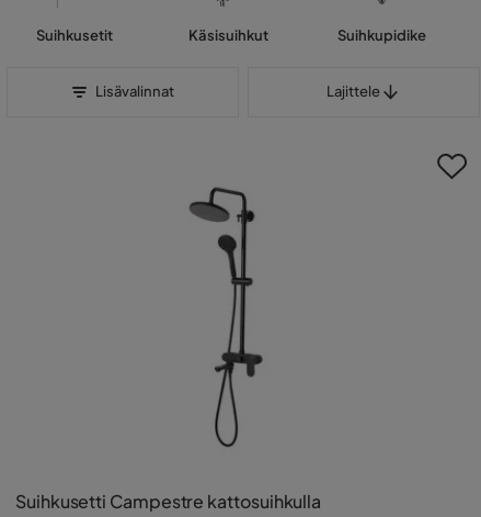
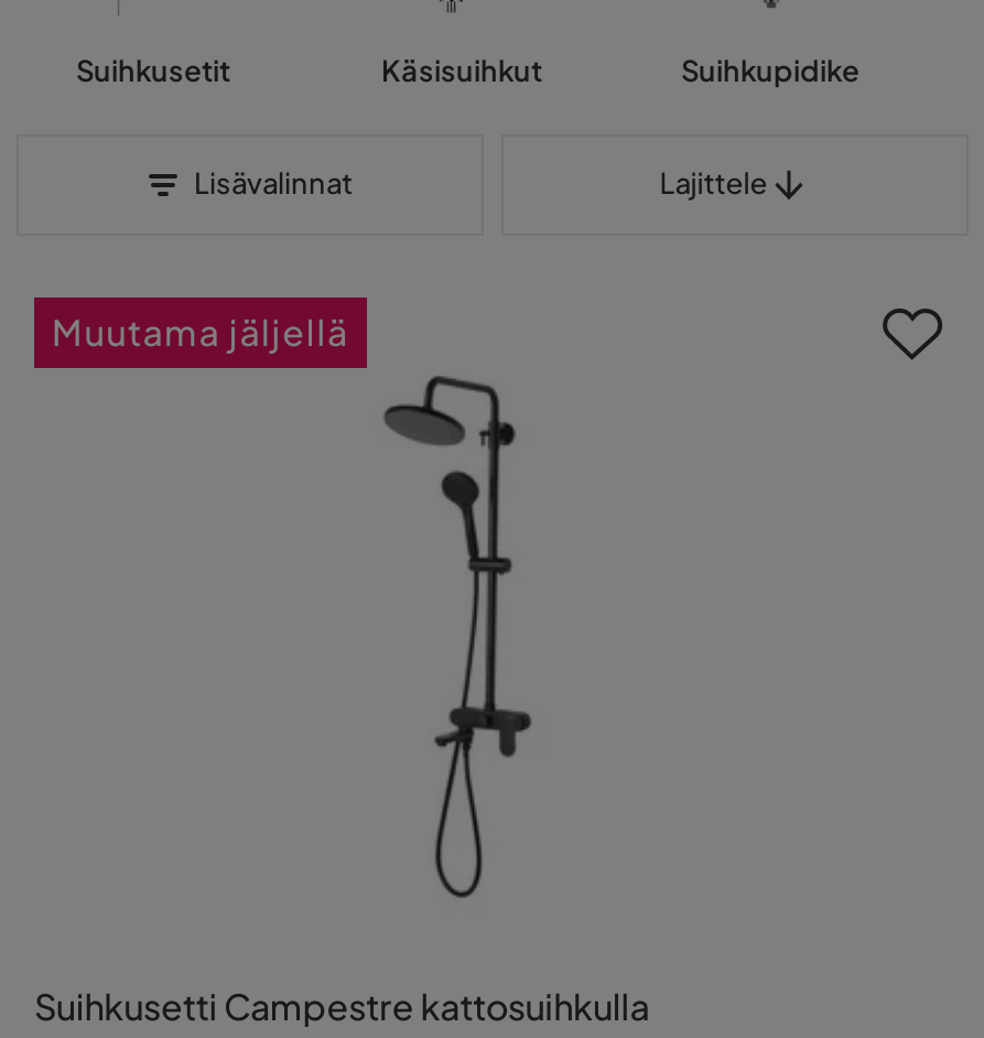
none -> [52,307,349,354] Muutama jäljellä

